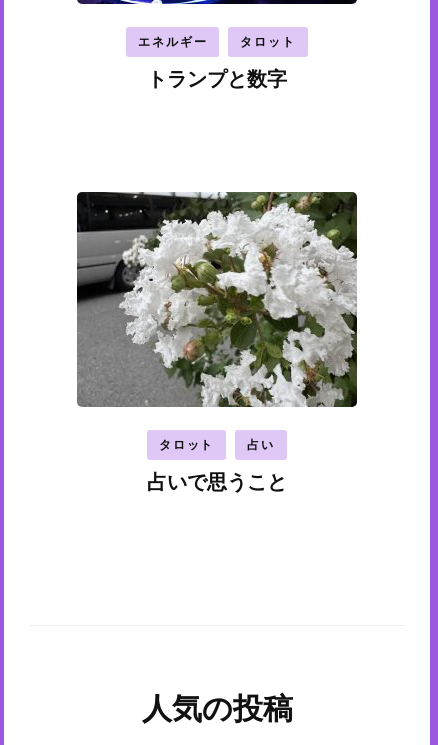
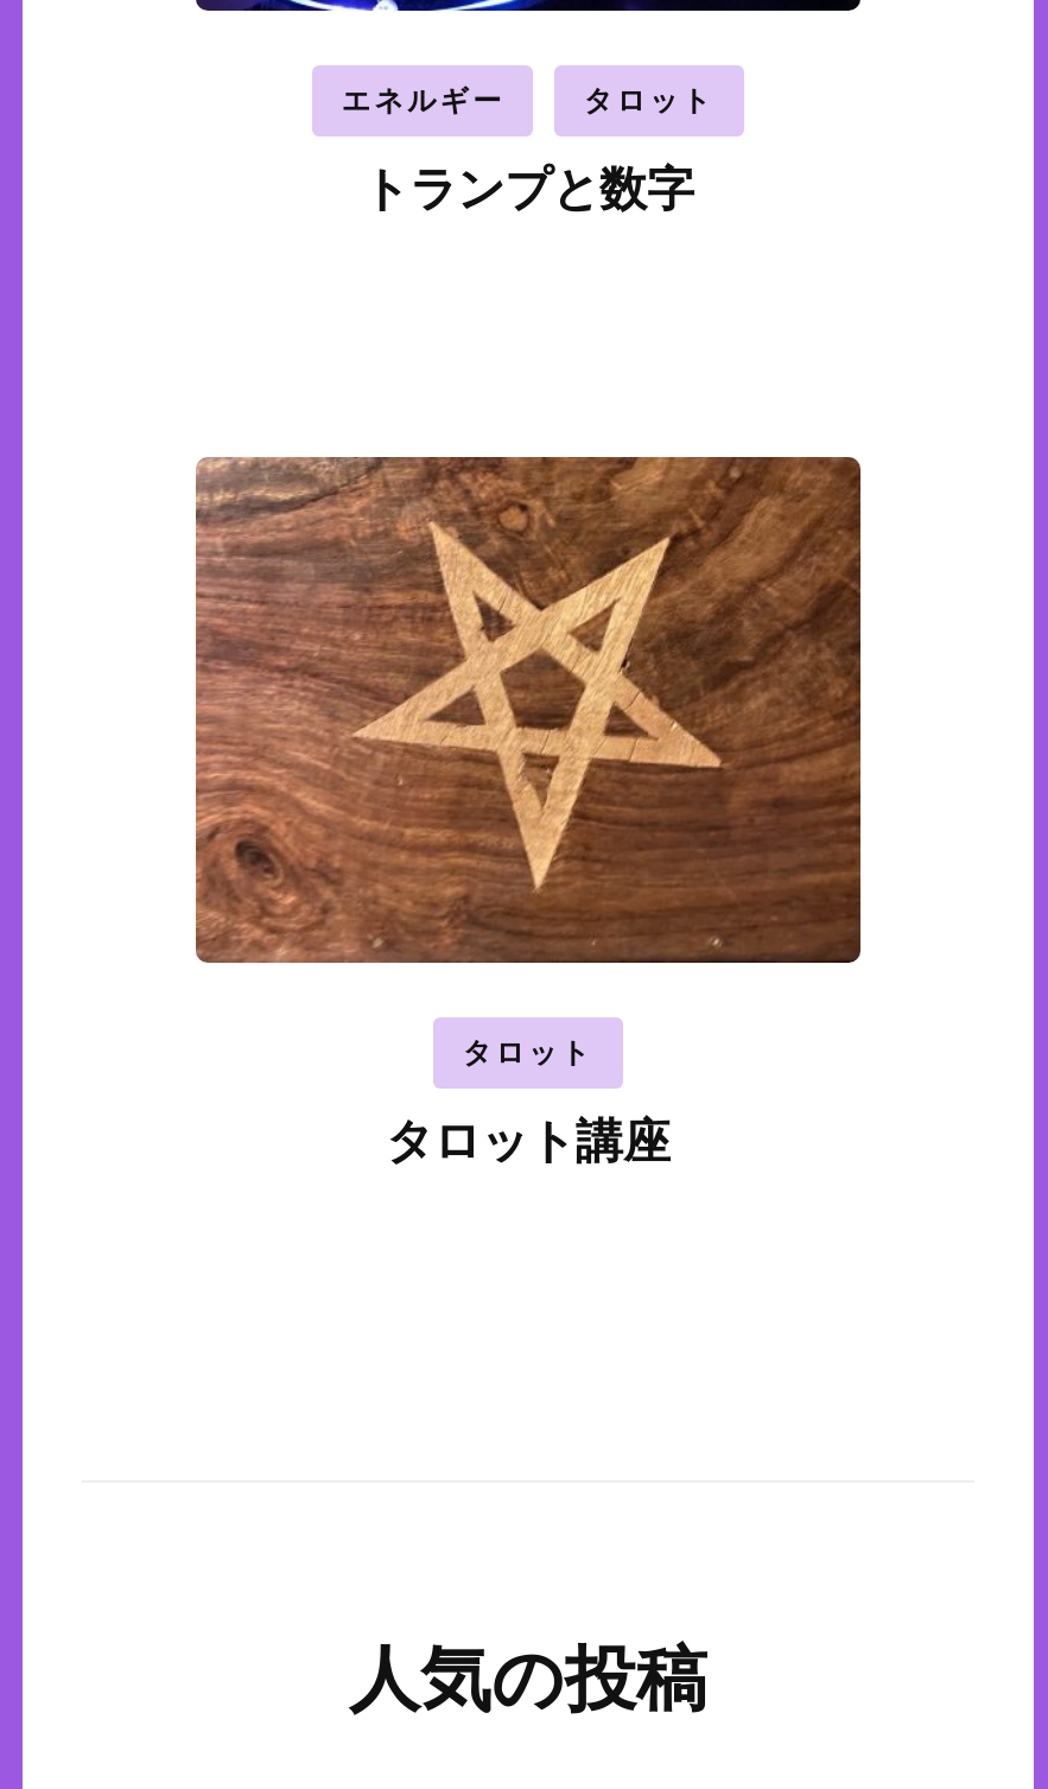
[76,191,358,407] [image] -> [193,456,863,966] [image]
[147,437,287,495] 占い | 占いで思うこと -> [386,1113,671,1173] タロット講座

